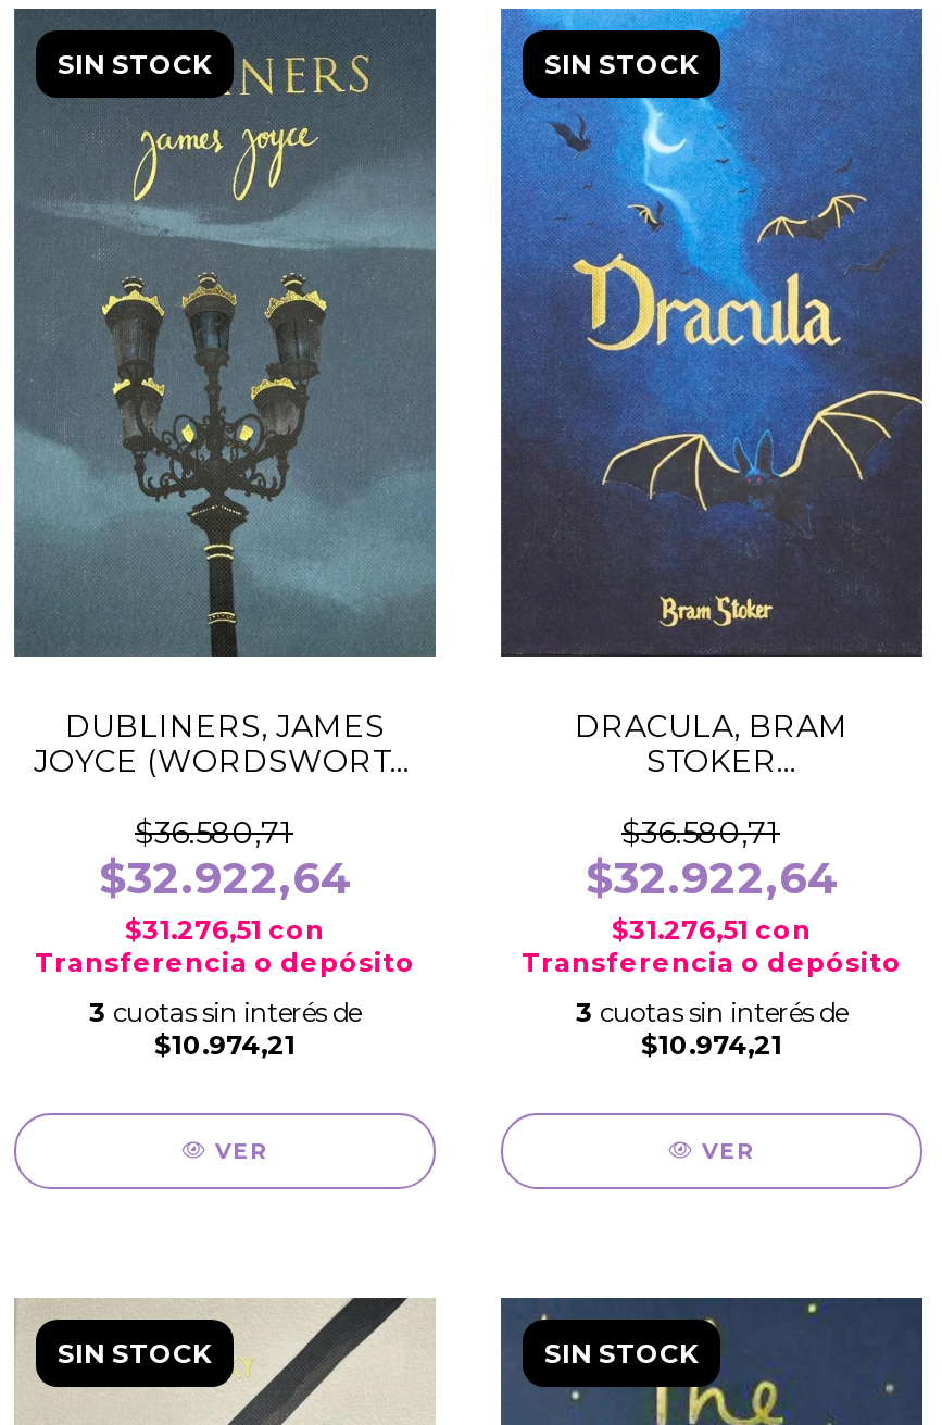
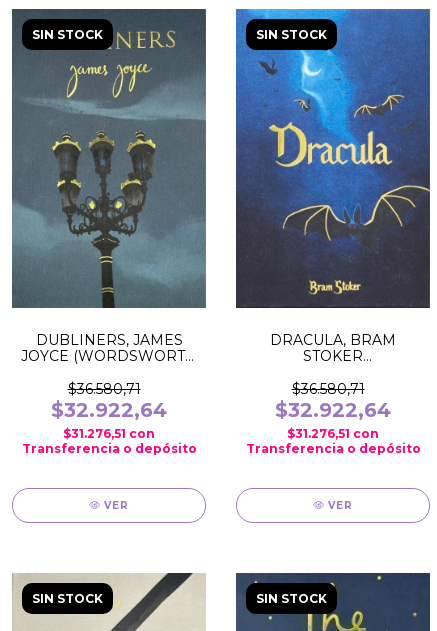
[89,996,361,1062] 3 cuotas sin interés de | $10.974,21 -> none
[576,996,847,1062] 3 cuotas sin interés de | $10.974,21 -> none

